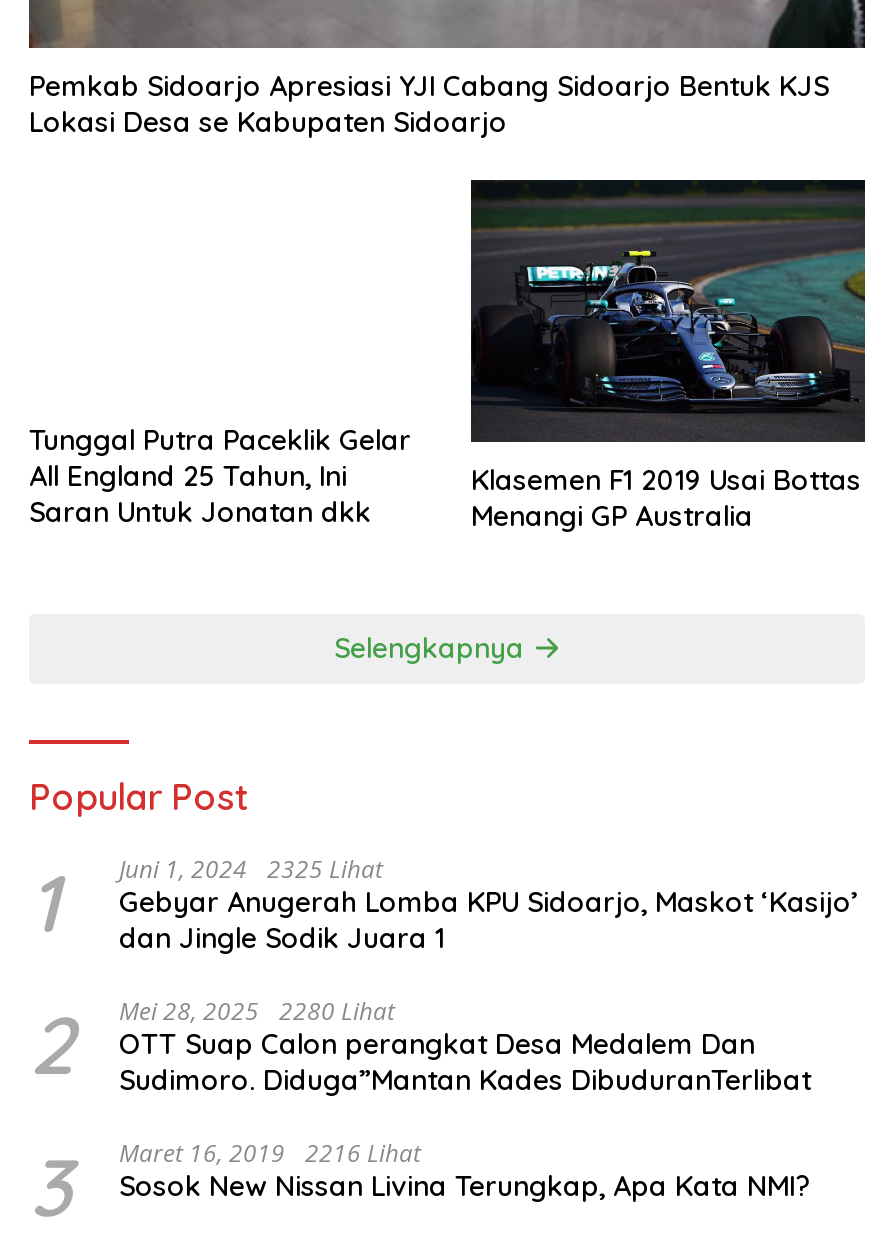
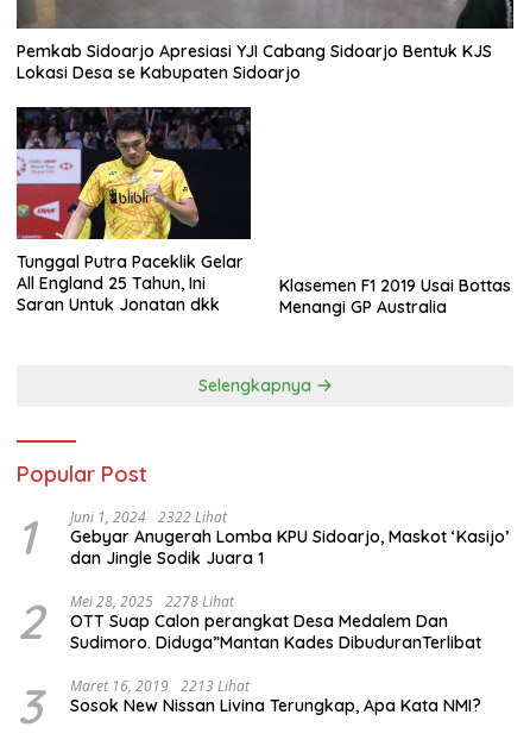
none -> [15,106,252,240] [image]
[469,178,867,444] [image] -> none
[29,852,857,956] 1 Juni 1, 2024 2325 Lihat Gebyar Anugerah Lomba KPU Sidoarjo, Maskot ‘Kasijo’ dan Jingle Sodik Juara 1 -> [17,507,509,569] 1 Juni 1, 2024 2322 Lihat Gebyar Anugerah Lomba KPU Sidoarjo, Maskot ‘Kasijo’ dan Jingle Sodik Juara 1
[119,994,395,1028] Mei 28, 2025 2280 Lihat -> [70,592,234,612] Mei 28, 2025 2278 Lihat
[29,1136,811,1236] 3 Maret 16, 2019 2216 Lihat Sosok New Nissan Livina Terungkap, Apa Kata NMI? -> [17,676,481,736] 3 Maret 16, 2019 2213 Lihat Sosok New Nissan Livina Terungkap, Apa Kata NMI?

